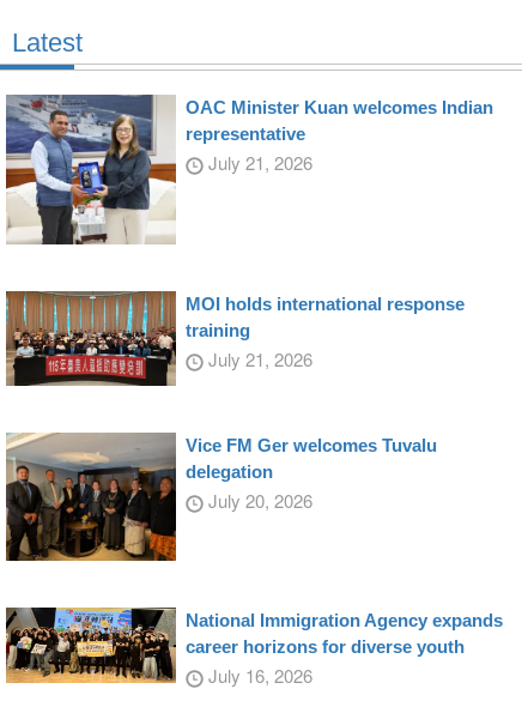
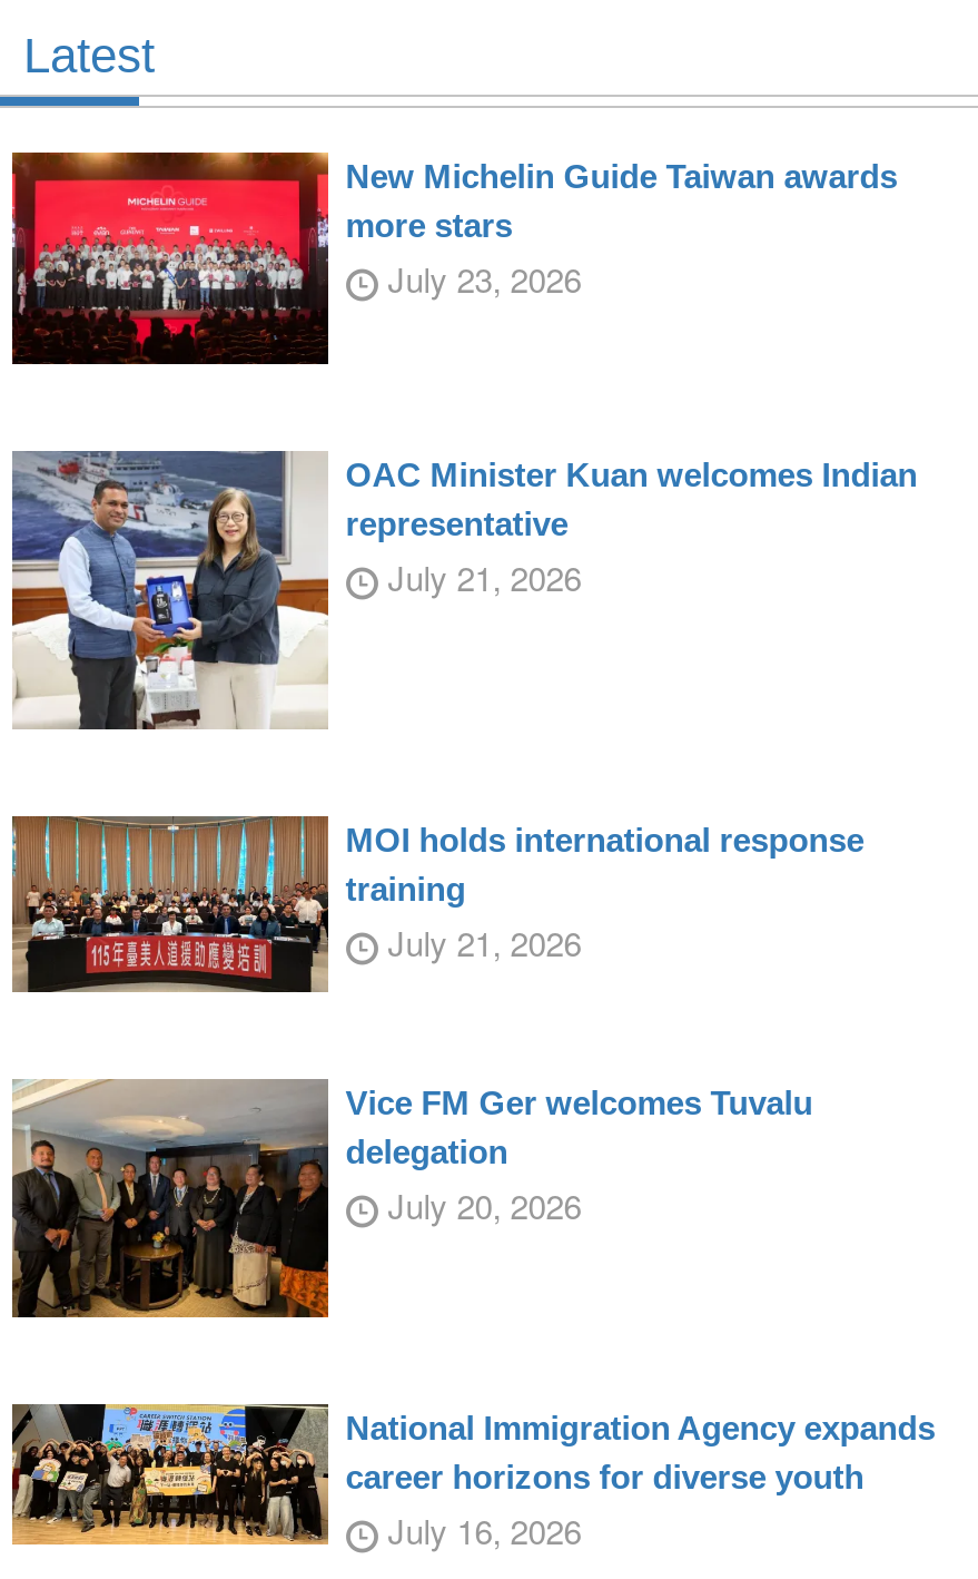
none -> [10,149,897,367] [image] | New Michelin Guide Taiwan awards | more stars | July 23, 2026

